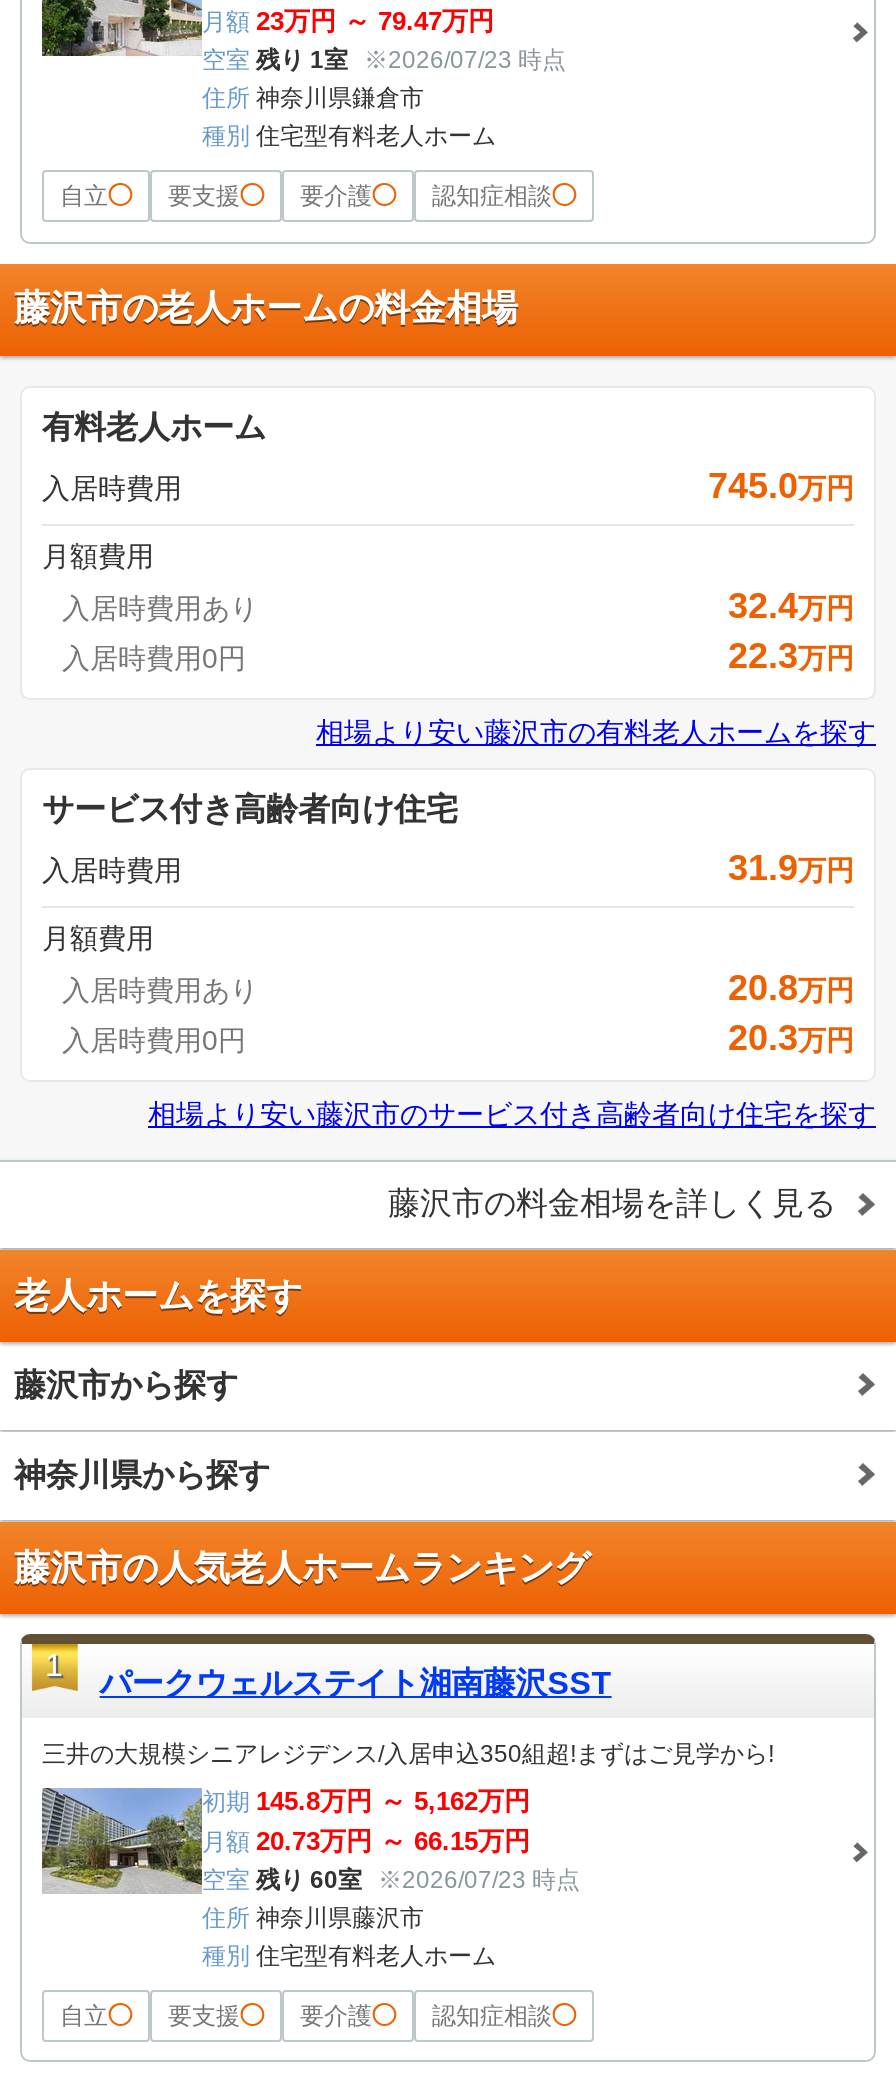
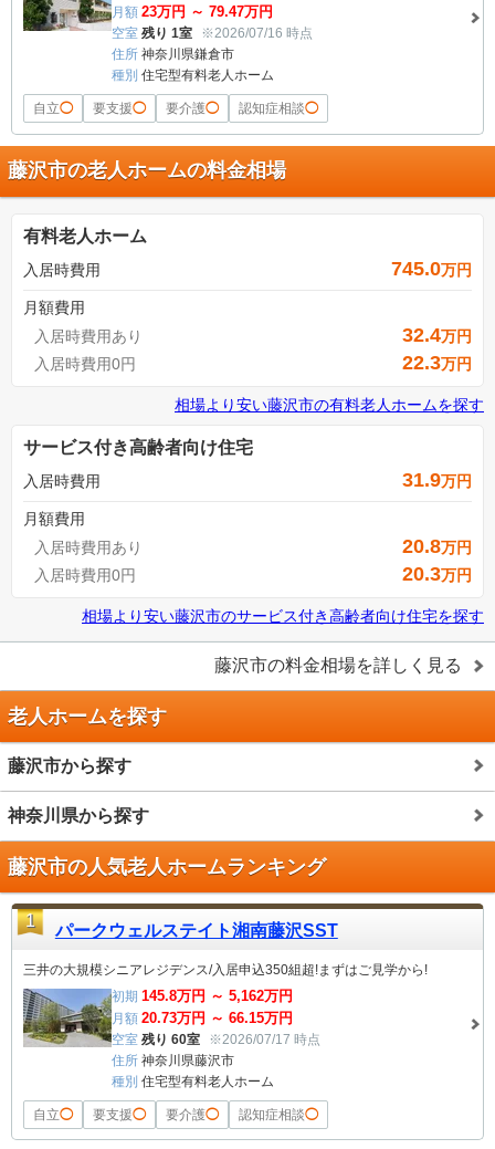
[202,46,566,74] 空室 残り 1室 ※2026/07/23 時点 -> [112,26,313,41] 空室 残り 1室 ※2026/07/16 時点
[202,1865,580,1893] 空室 残り 60室 ※2026/07/23 時点 -> [112,1031,320,1047] 空室 残り 60室 ※2026/07/17 時点

